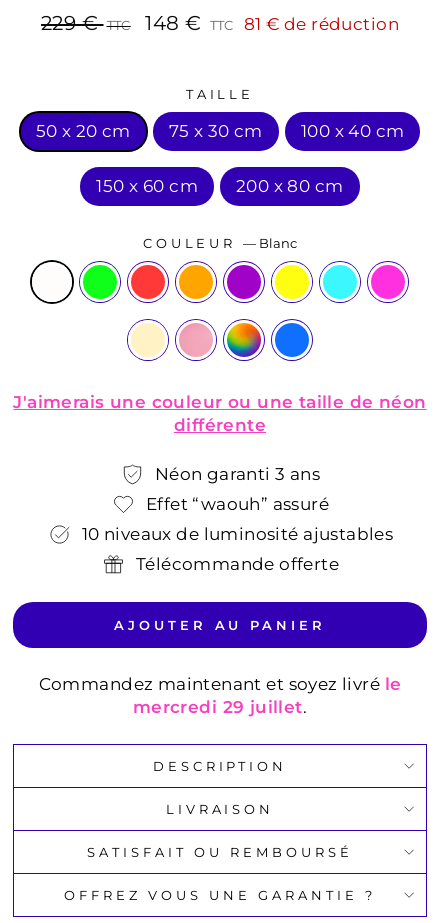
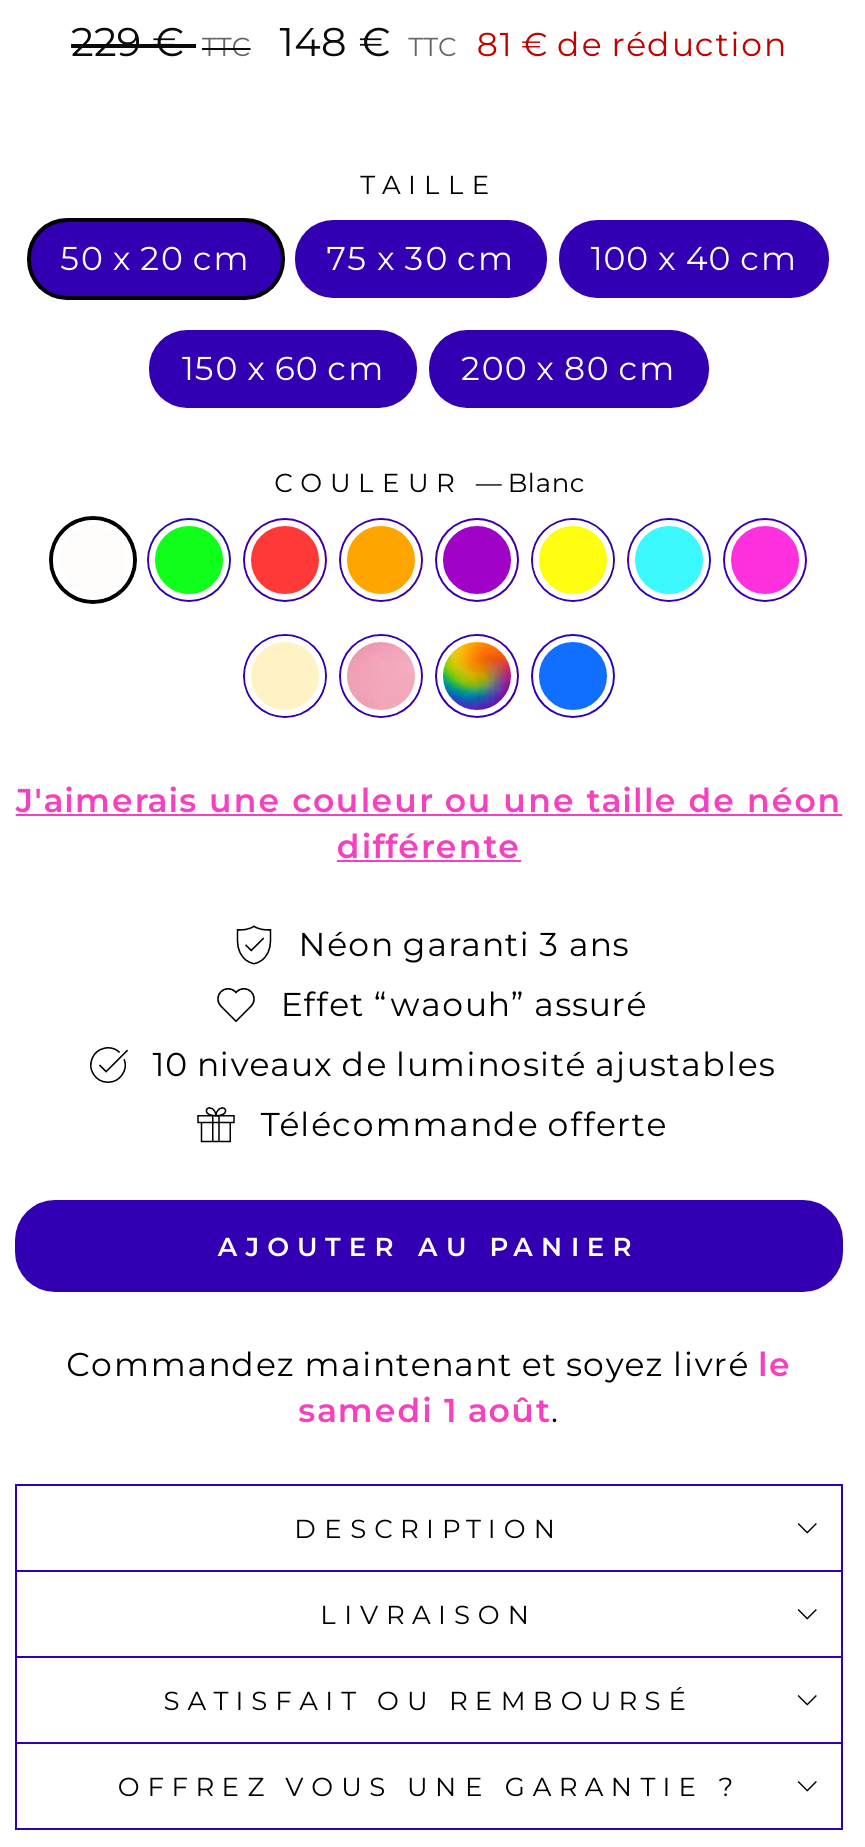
[133,697,307,717] mercredi 29 juillet. -> [298,1390,560,1430] samedi 1 août.

